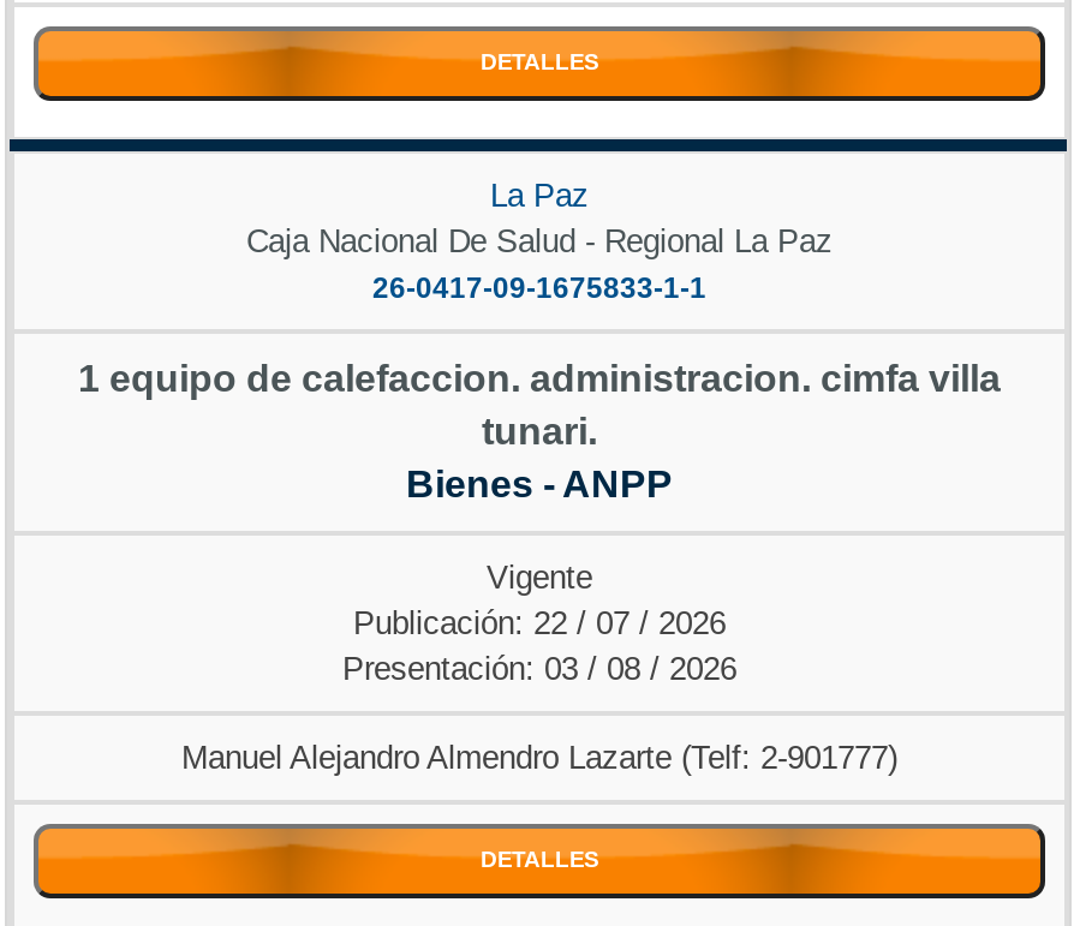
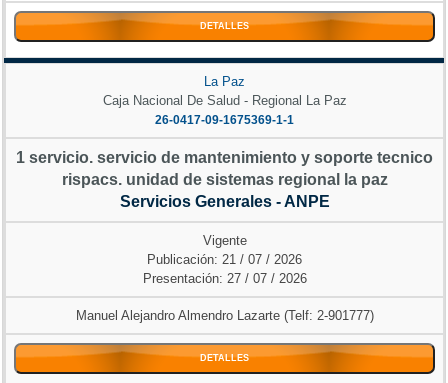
[372,271,706,305] 26-0417-09-1675833-1-1 -> [155,113,294,127] 26-0417-09-1675369-1-1
[78,358,1001,504] 1 equipo de calefaccion. administracion. cimfa villa | tunari. | Bienes - ANPP -> [16,149,433,210] 1 servicio. servicio de mantenimiento y soporte tecnico | rispacs. unidad de sistemas regional la paz | Servicios Generales - ANPE
[353,605,726,641] Publicación: 22 / 07 / 2026 -> [147,252,302,267] Publicación: 21 / 07 / 2026
[342,651,736,687] Presentación: 03 / 08 / 2026 -> [142,271,306,286] Presentación: 27 / 07 / 2026

